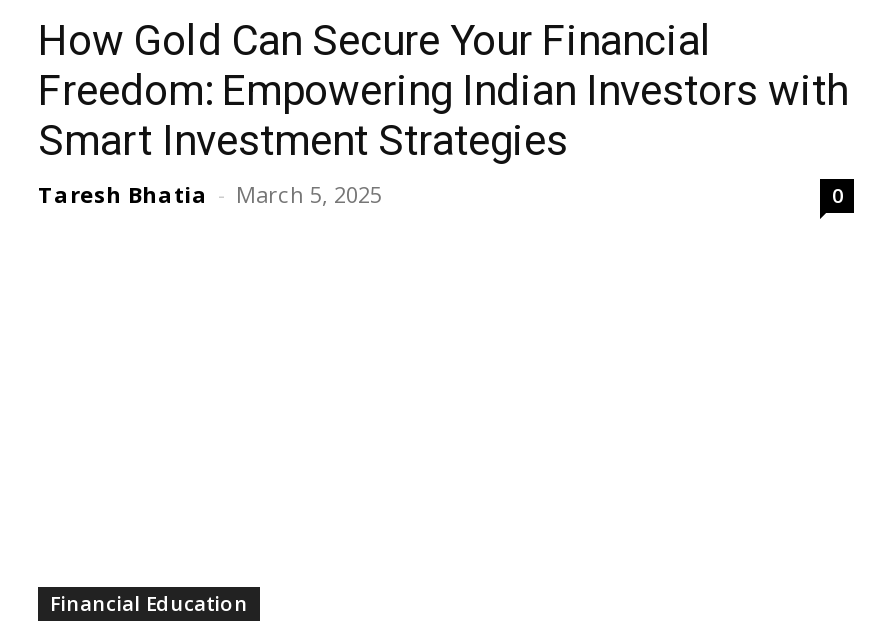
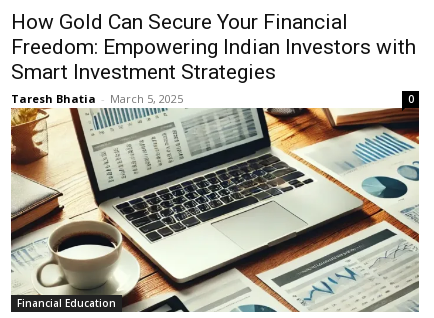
none -> [10,107,420,313] [image]

